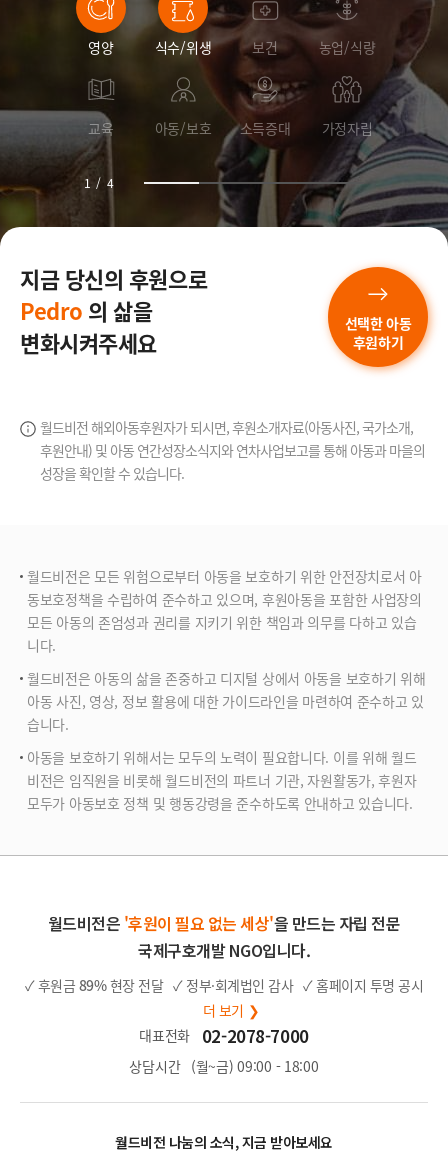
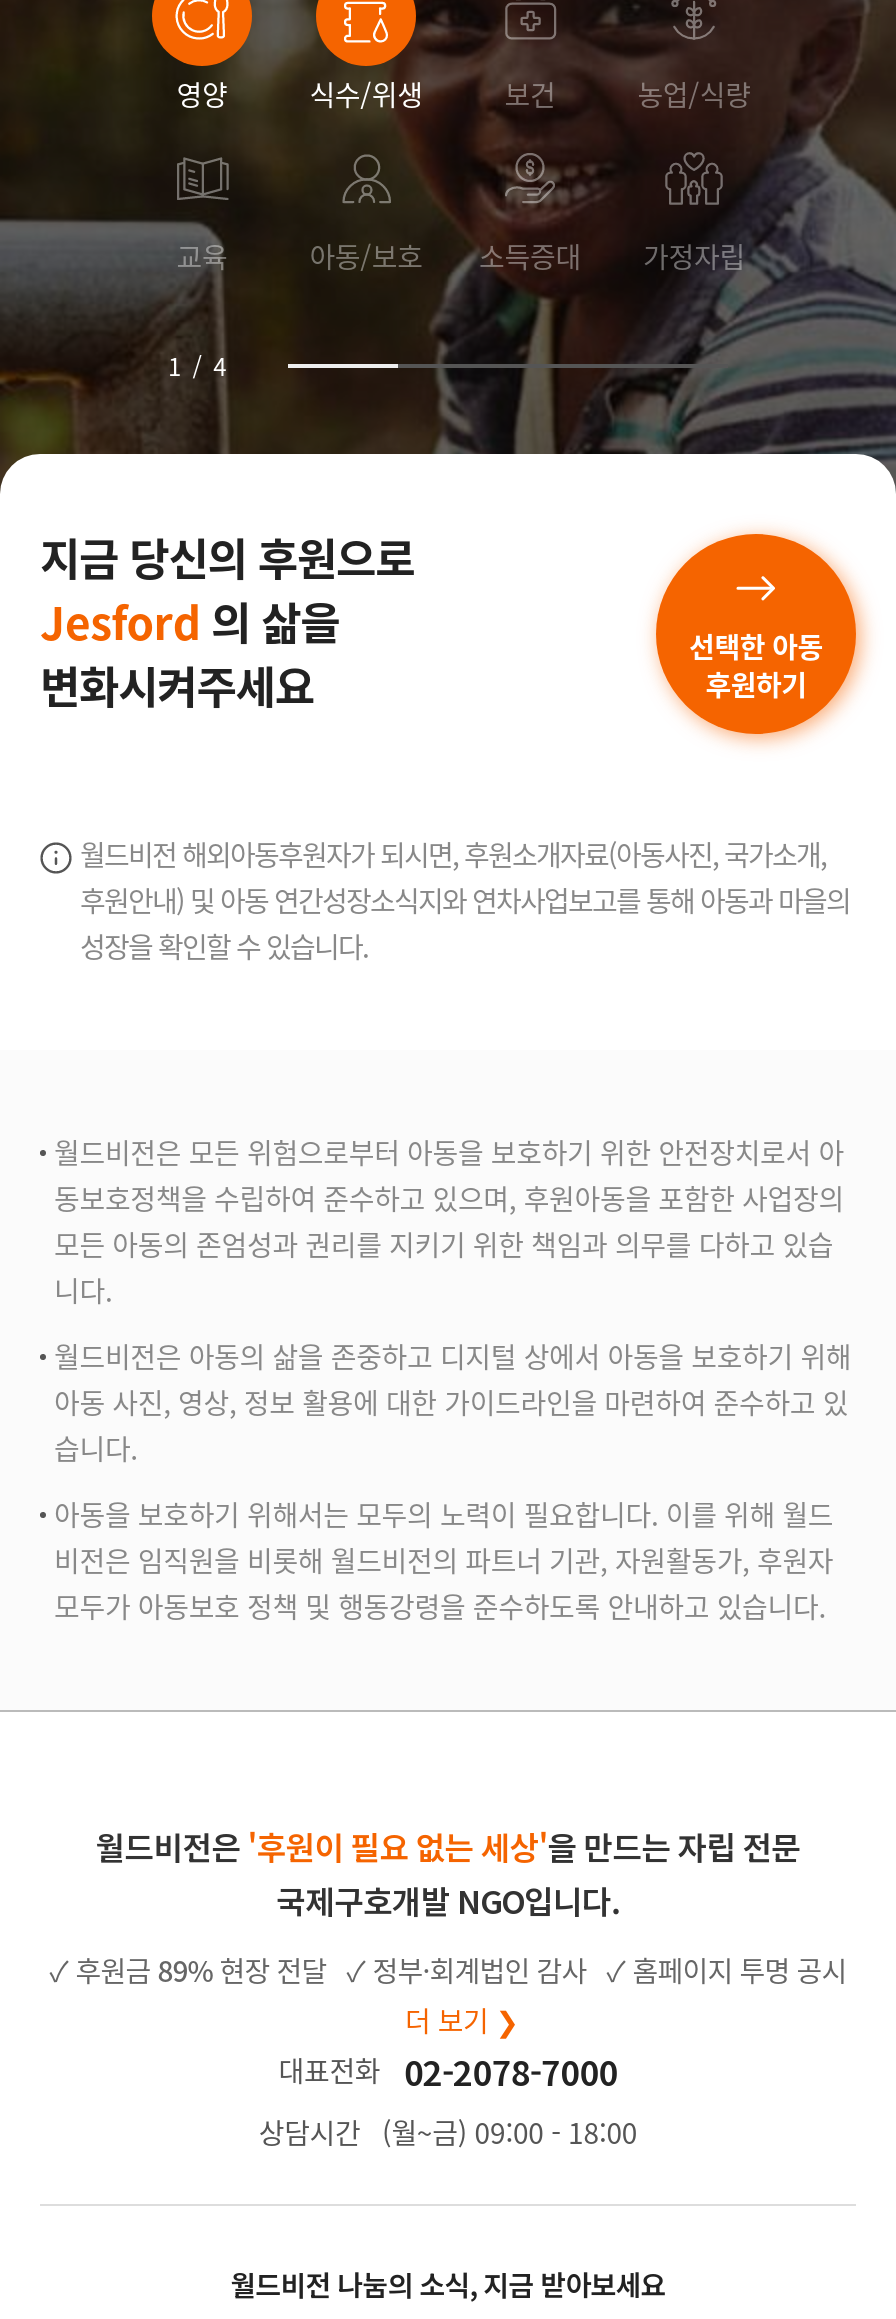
[20,294,153,326] Pedro 의 삶을 -> [40,588,339,652] Jesford 의 삶을

